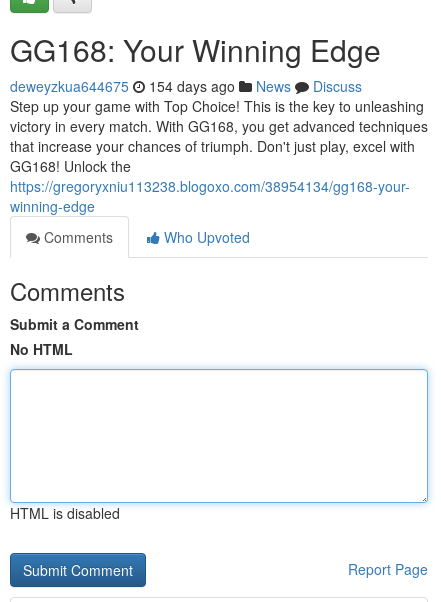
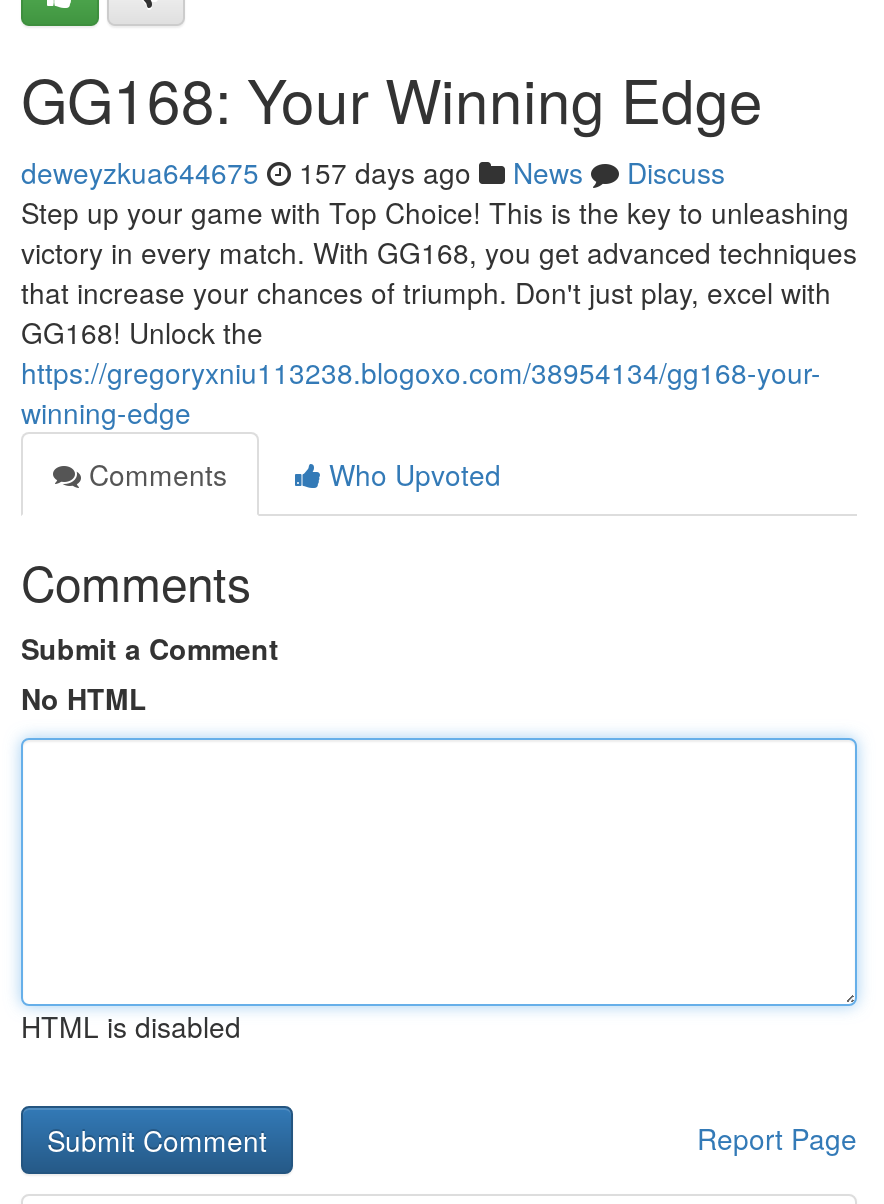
[10,76,362,96] deweyzkua644675 154 days ago News Discuss -> [21,152,725,192] deweyzkua644675 157 days ago News Discuss

